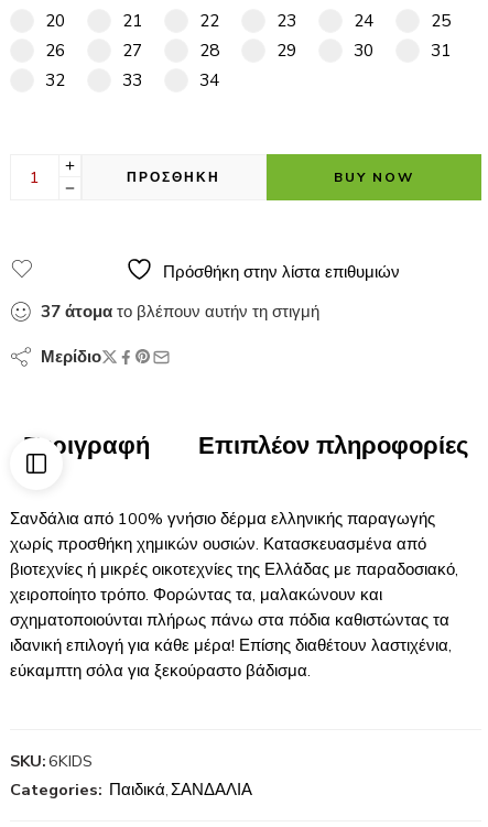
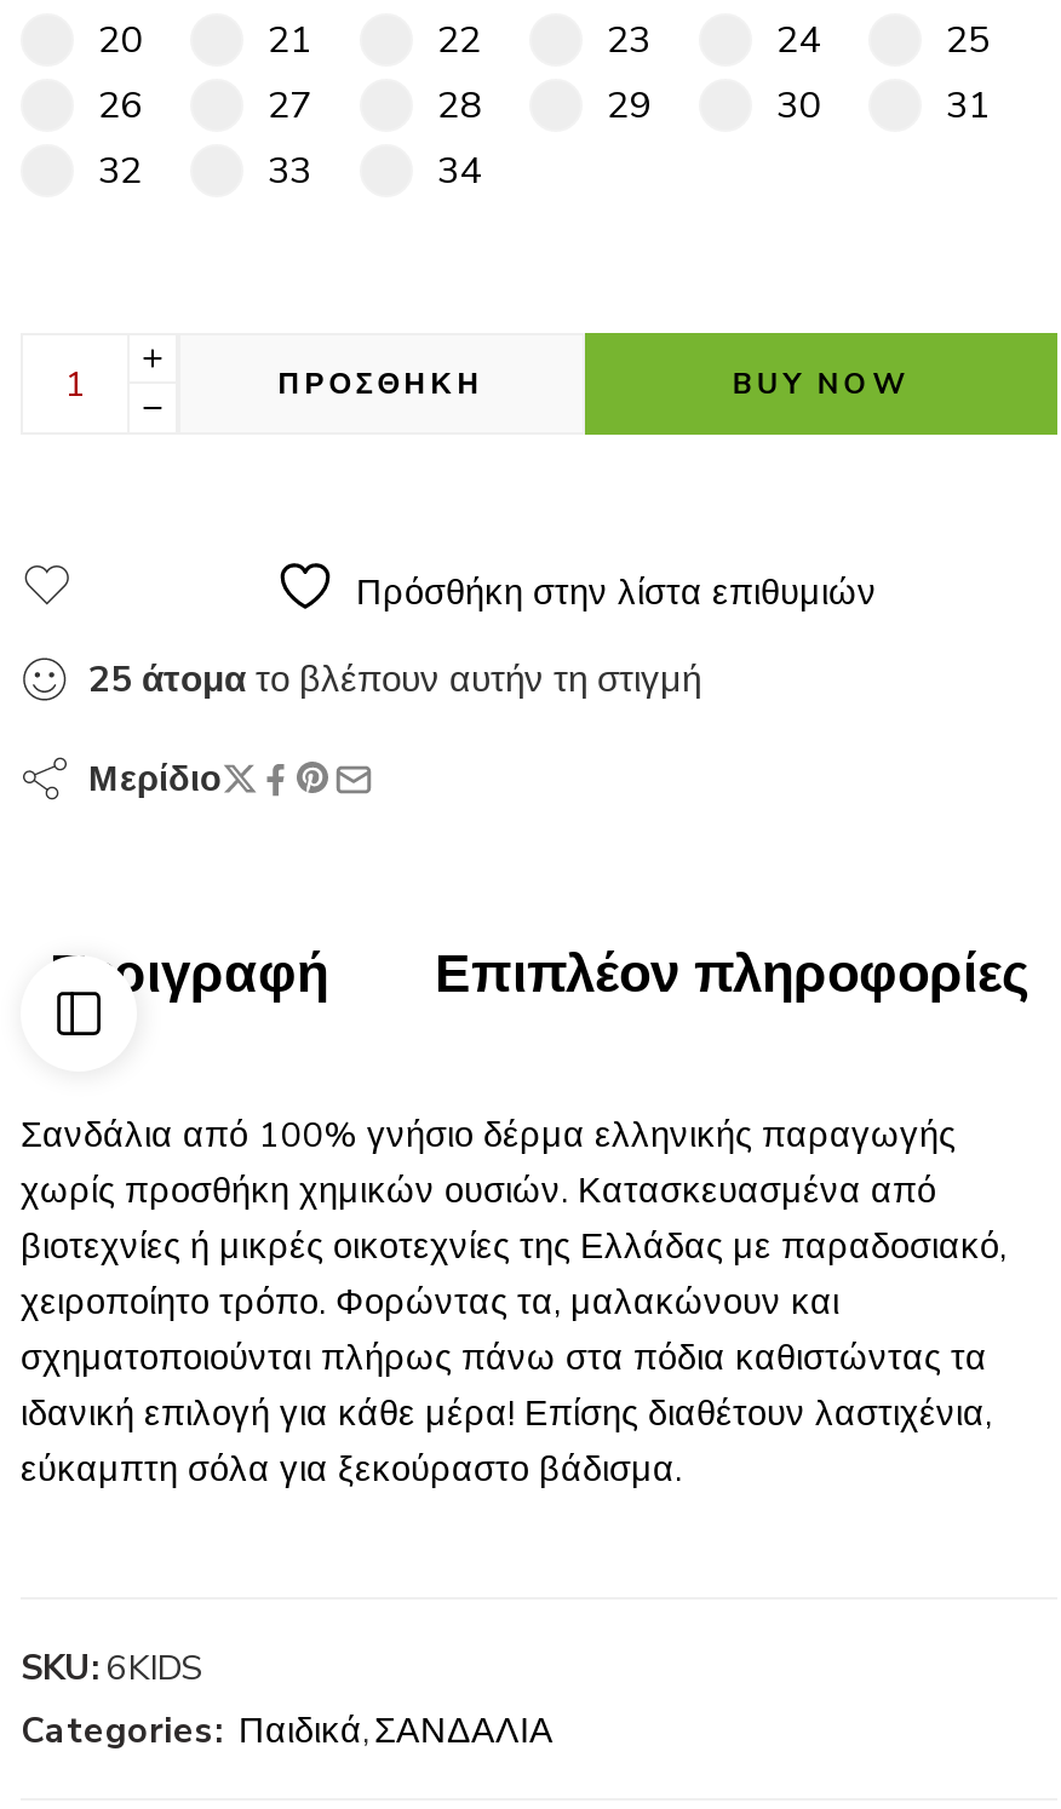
[41,301,319,323] 37 άτομα το βλέπουν αυτήν τη στιγμή -> [88,655,701,703] 25 άτομα το βλέπουν αυτήν τη στιγμή

